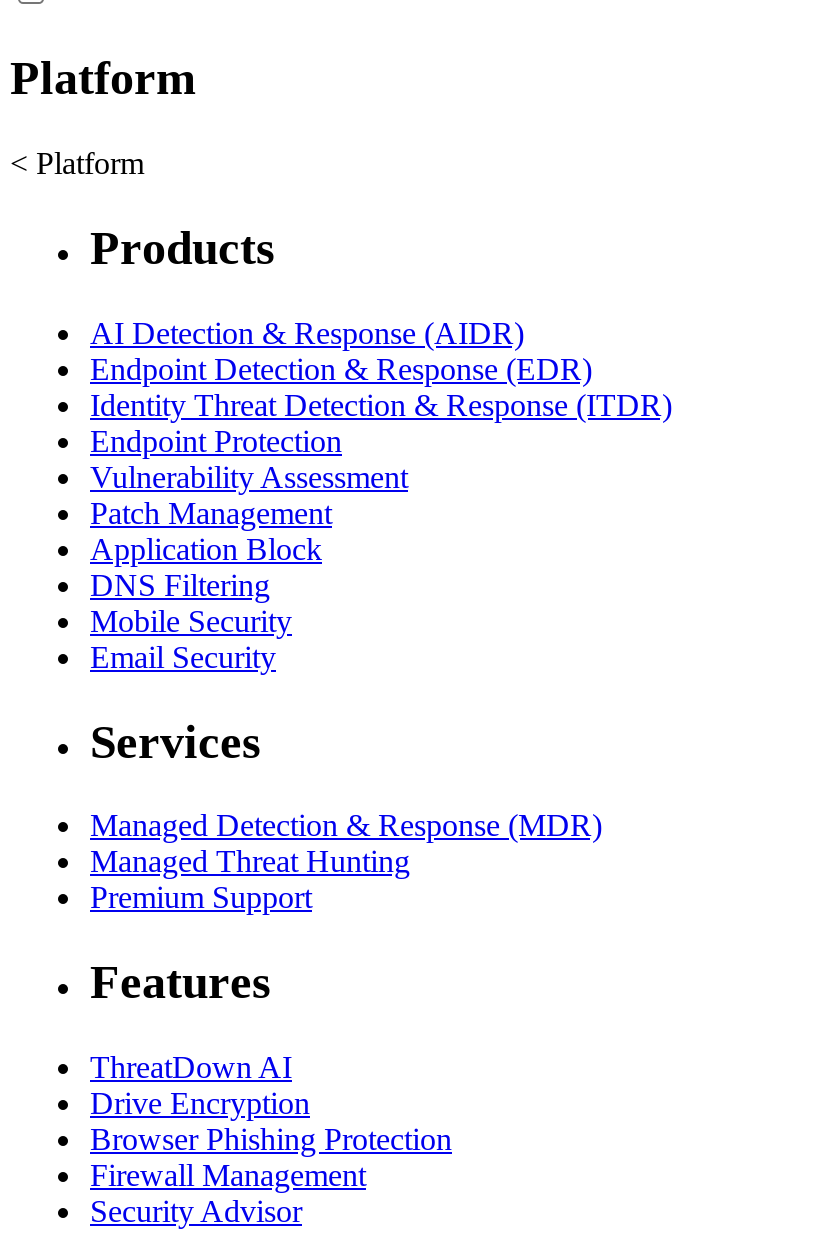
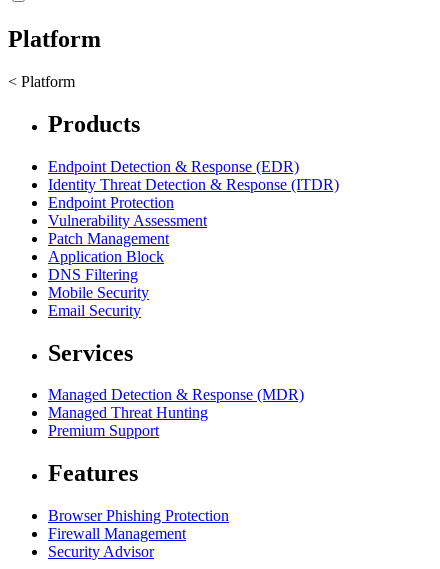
[90,315,524,349] AI Detection & Response (AIDR) -> none
[90,1050,310,1120] ThreatDown AI | Drive Encryption -> none

